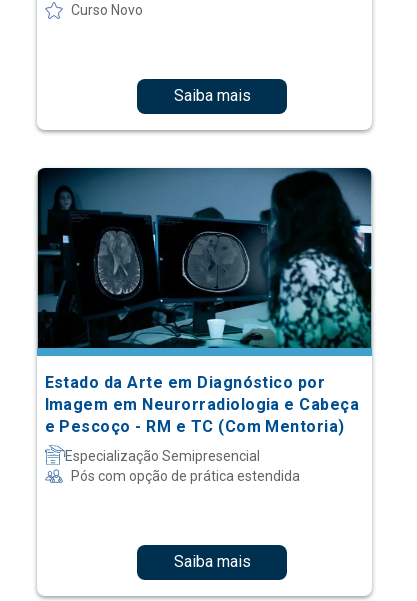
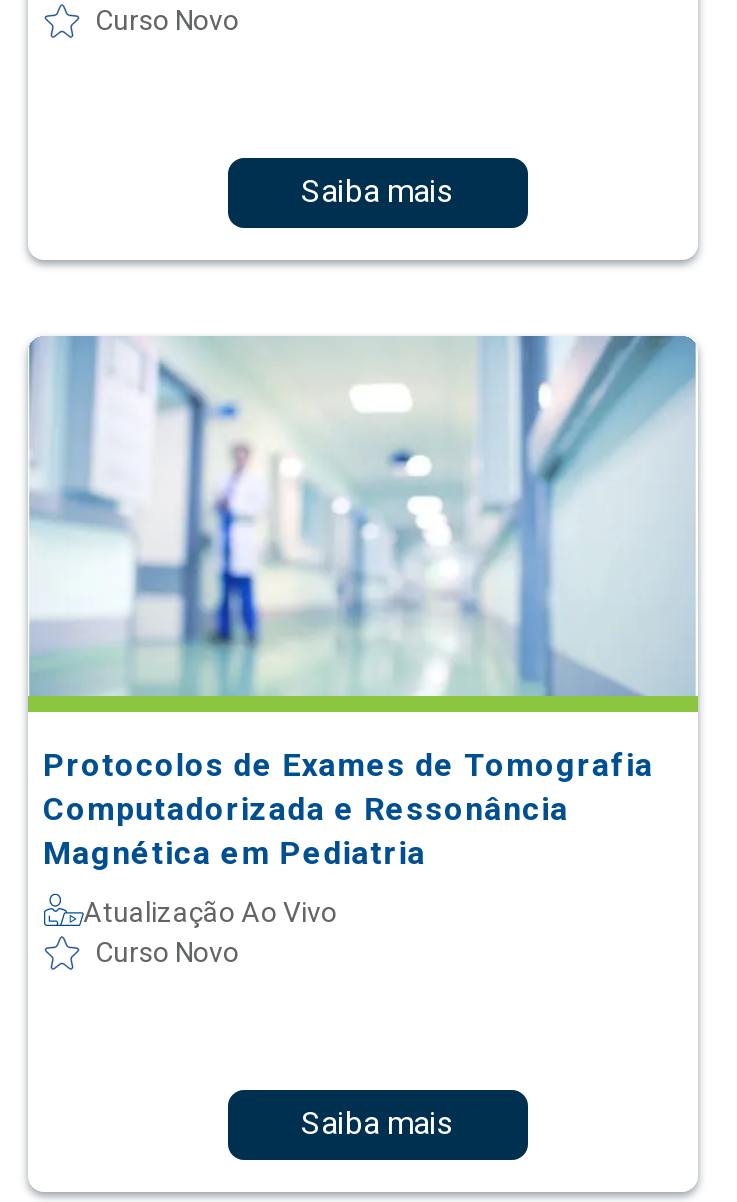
[36,167,373,436] [image] | Estado da Arte em Diagnóstico por | Imagem em Neurorradiologia e Cabeça | e Pescoço - RM e TC (Com Mentoria) -> [26,334,700,872] [image] | Protocolos de Exames de Tomografia | Computadorizada e Ressonância | Magnética em Pediatria
[64,448,299,484] Especialização Semipresencial | Pós com opção de prática estendida -> [83,896,337,968] Atualização Ao Vivo | Curso Novo

